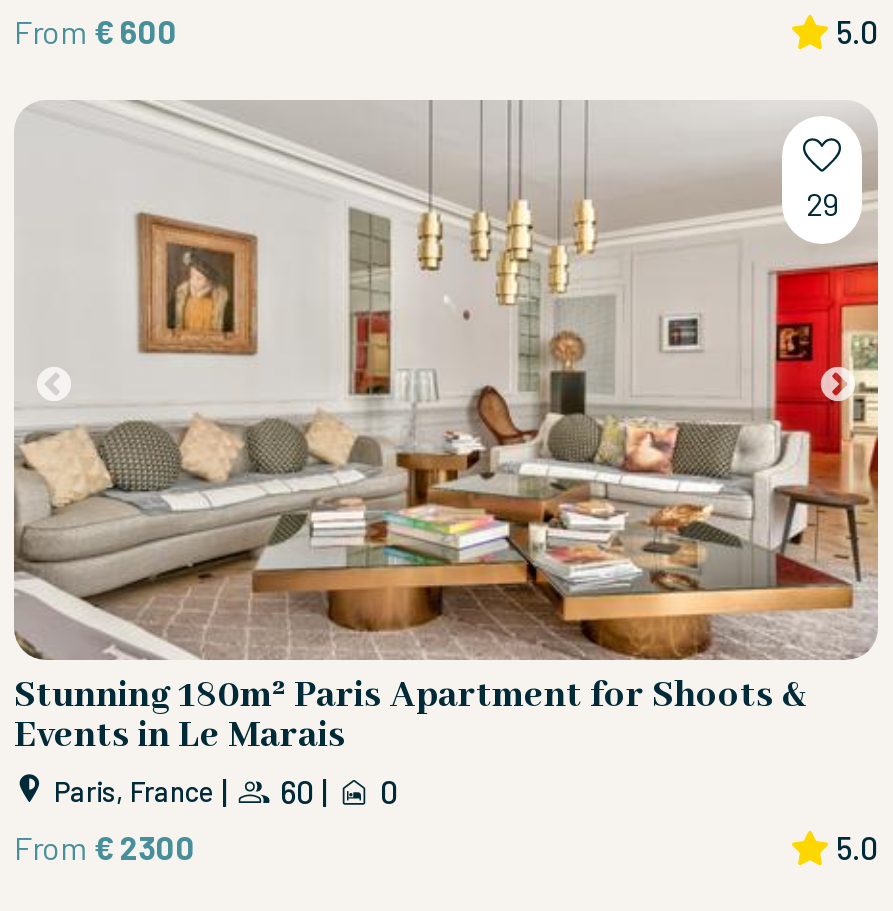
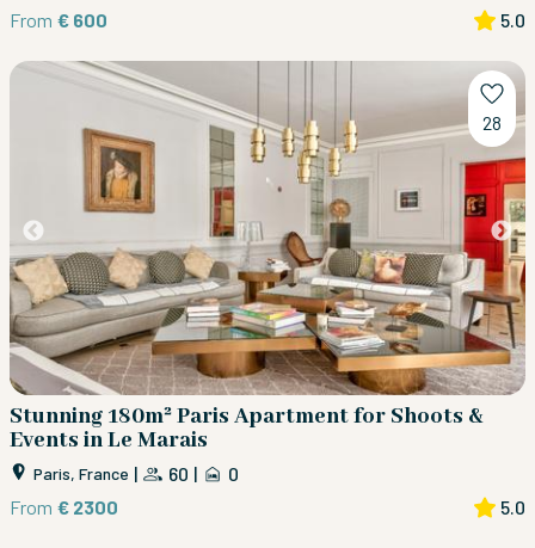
[806,183,838,221] 29 -> [482,111,501,133] 28

